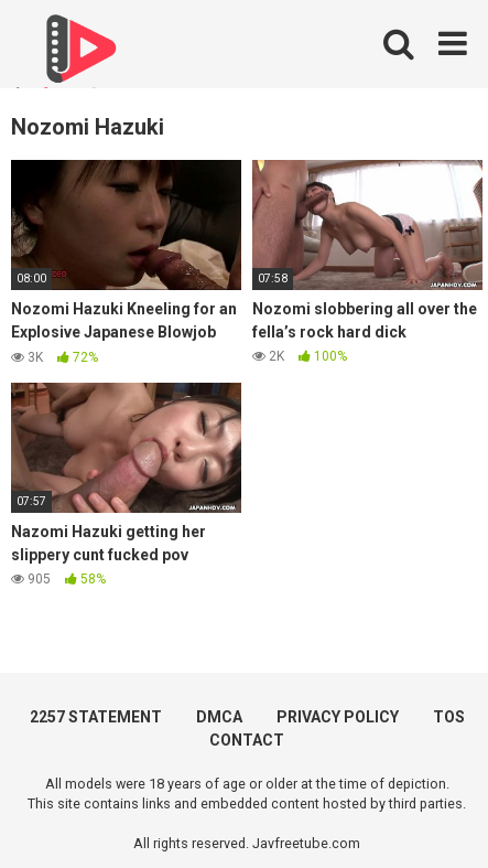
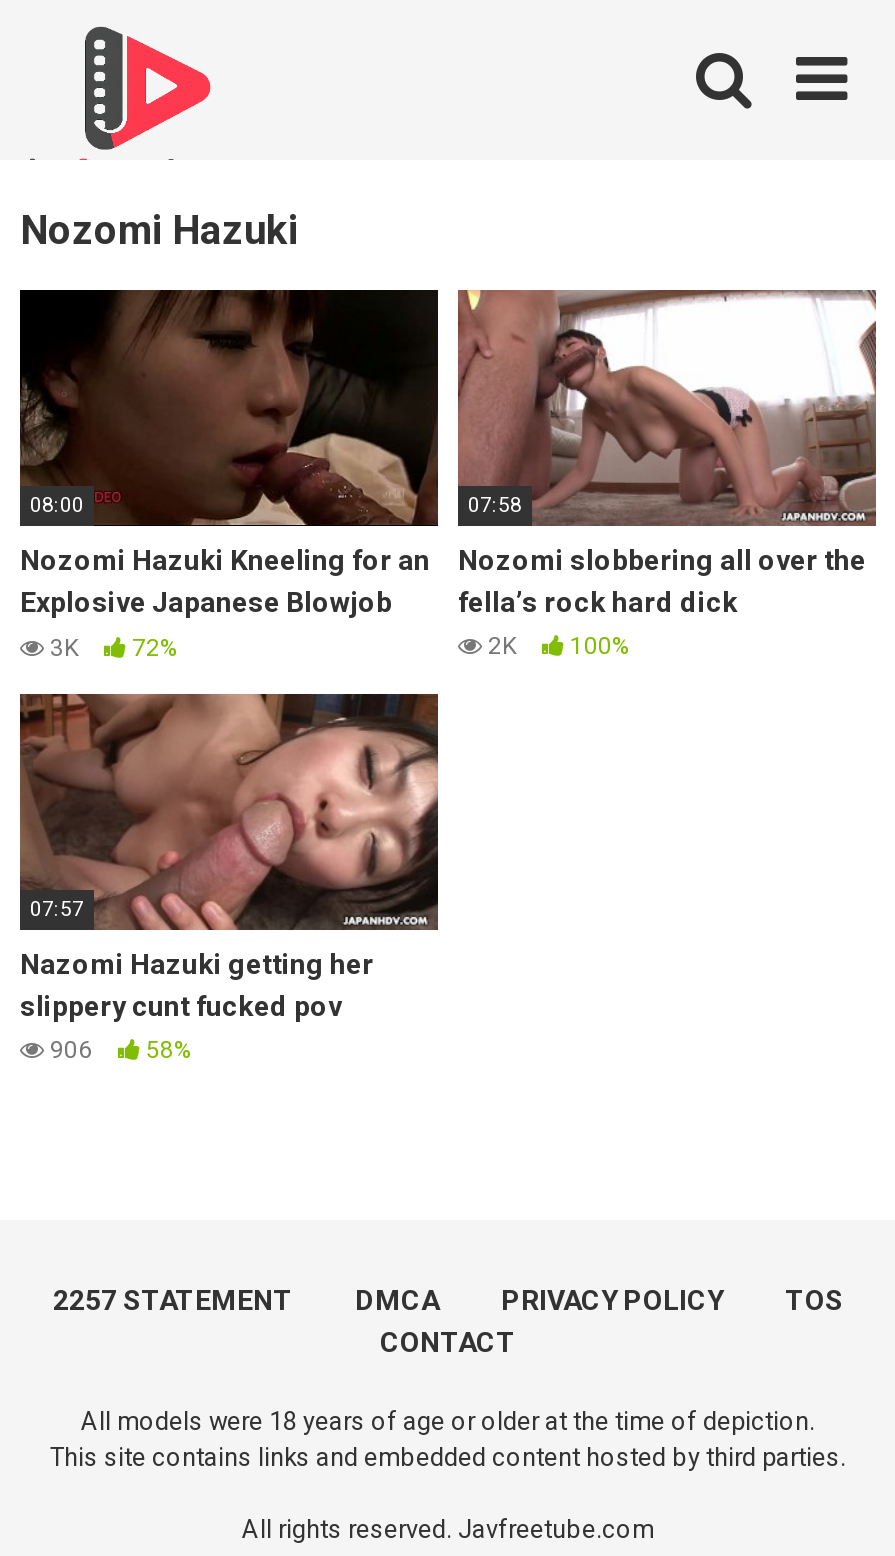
[24,571,106,586] 905 58% -> [44,1035,192,1063] 906 58%

